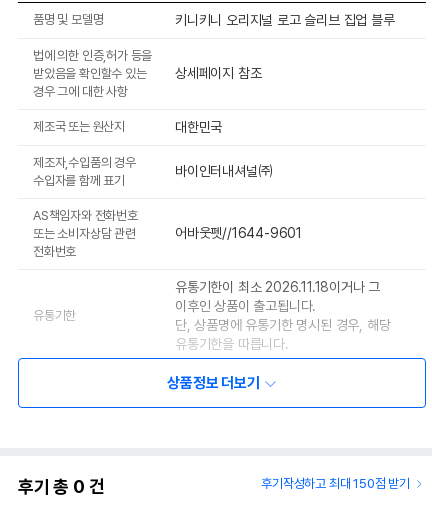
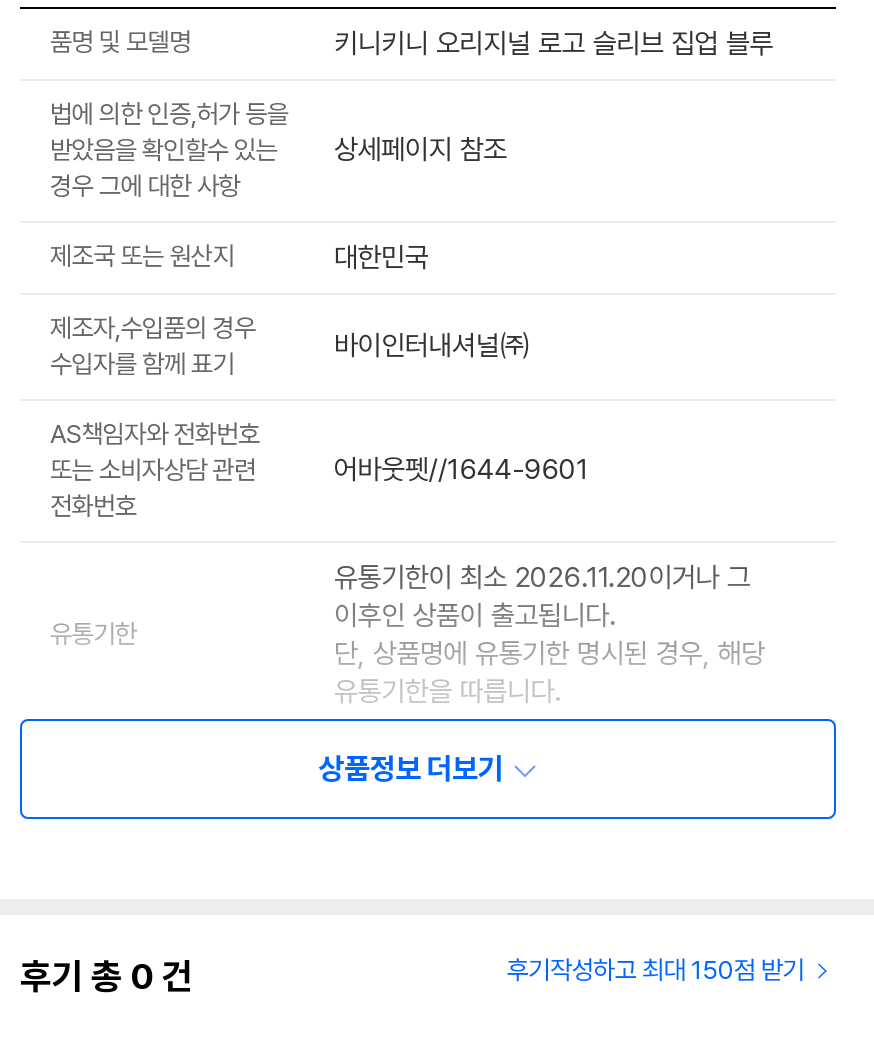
[175,279,380,295] 유통기한이 최소 2026.11.18이거나 그 -> [334,561,750,593] 유통기한이 최소 2026.11.20이거나 그

